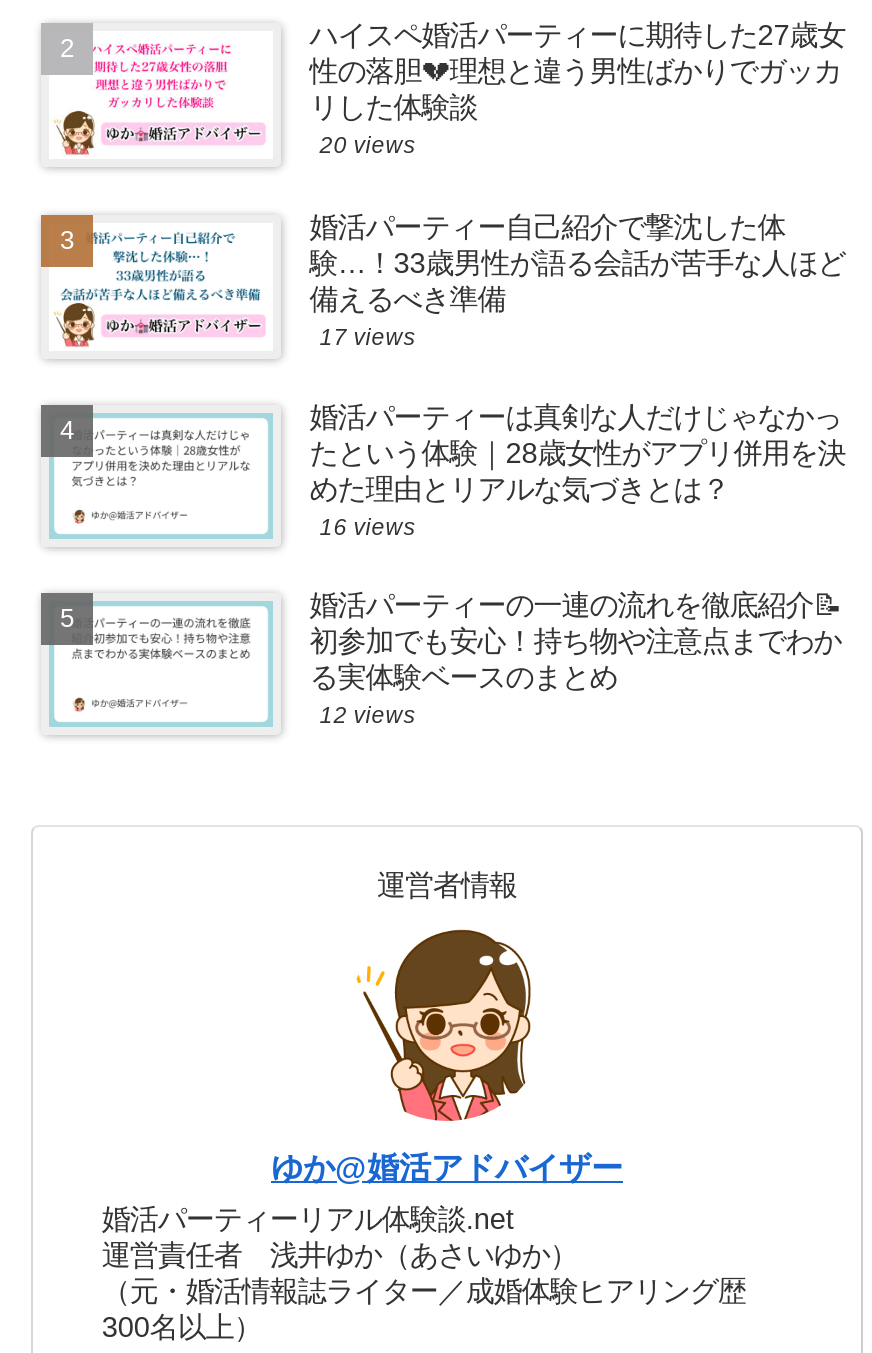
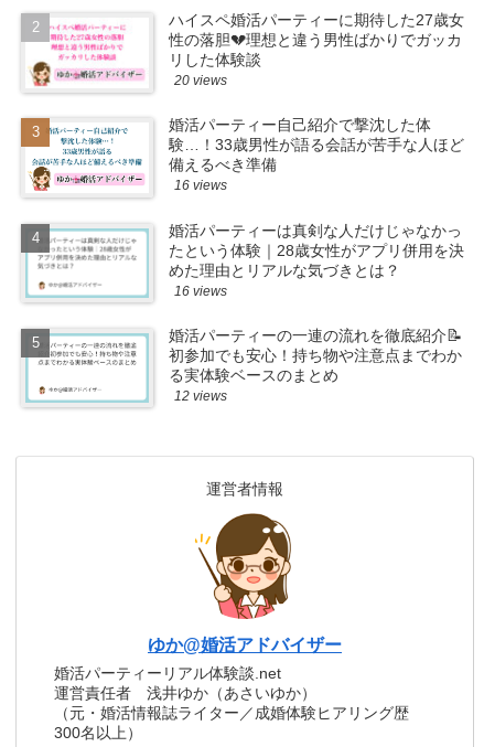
[319,324,415,348] 17 views -> [174,179,227,192] 16 views

